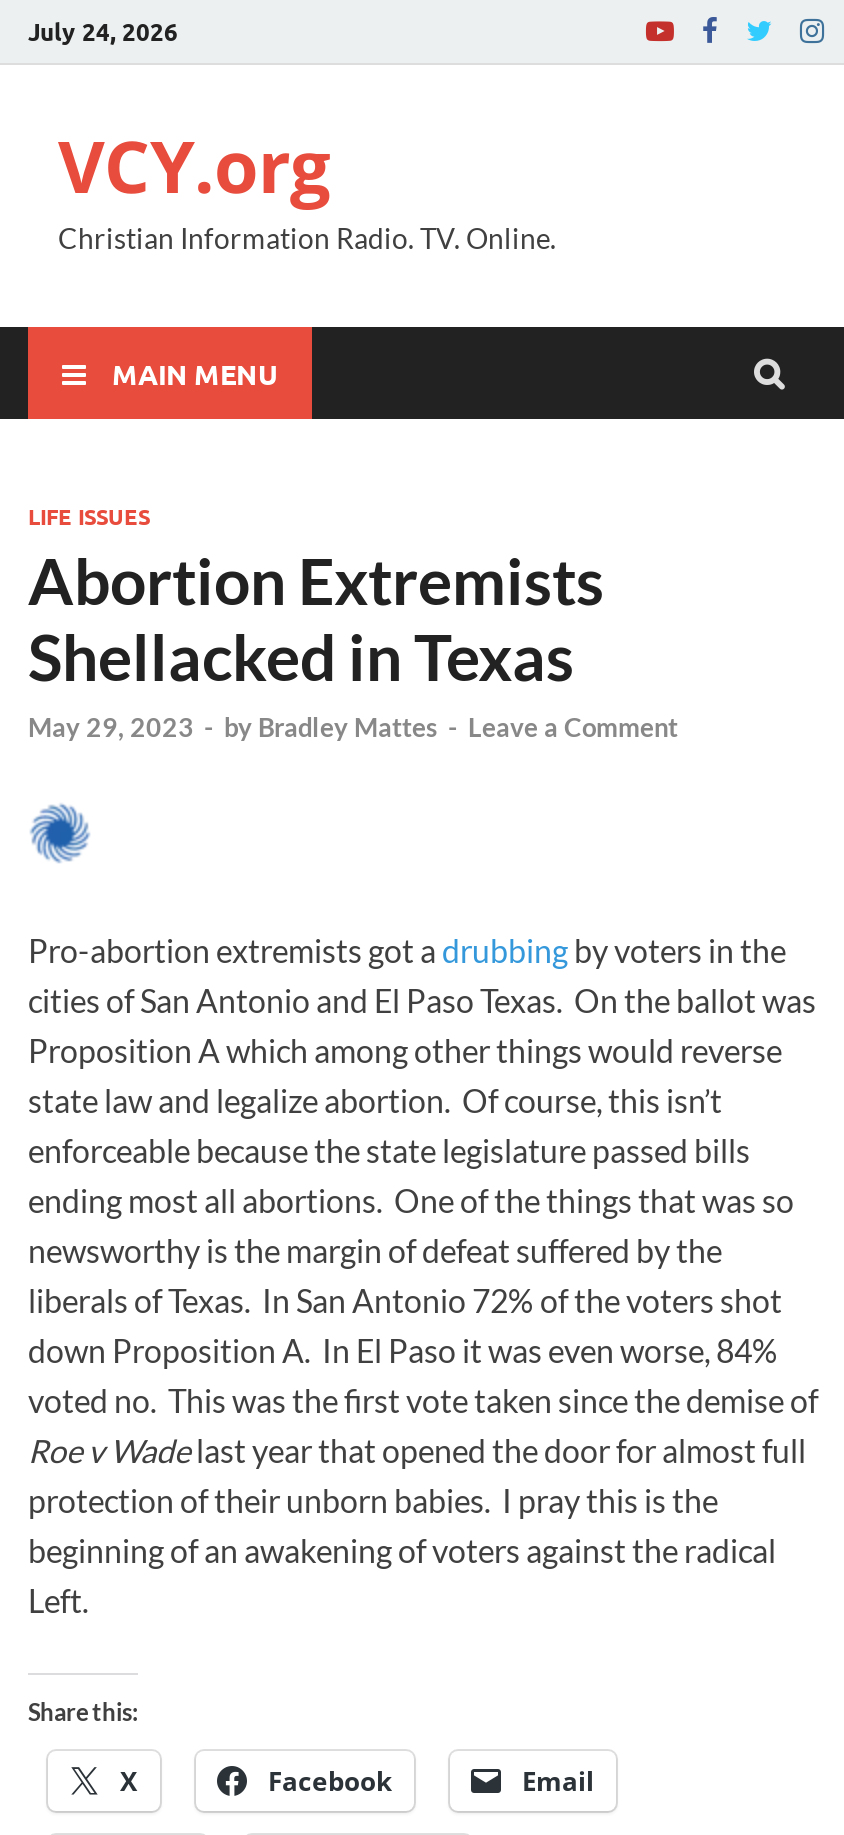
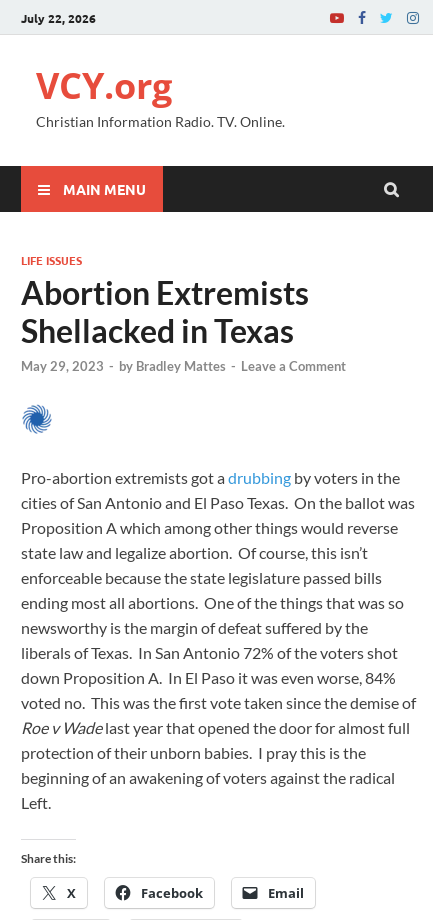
[28,14,178,46] July 24, 2026 -> [21,9,96,25] July 22, 2026

